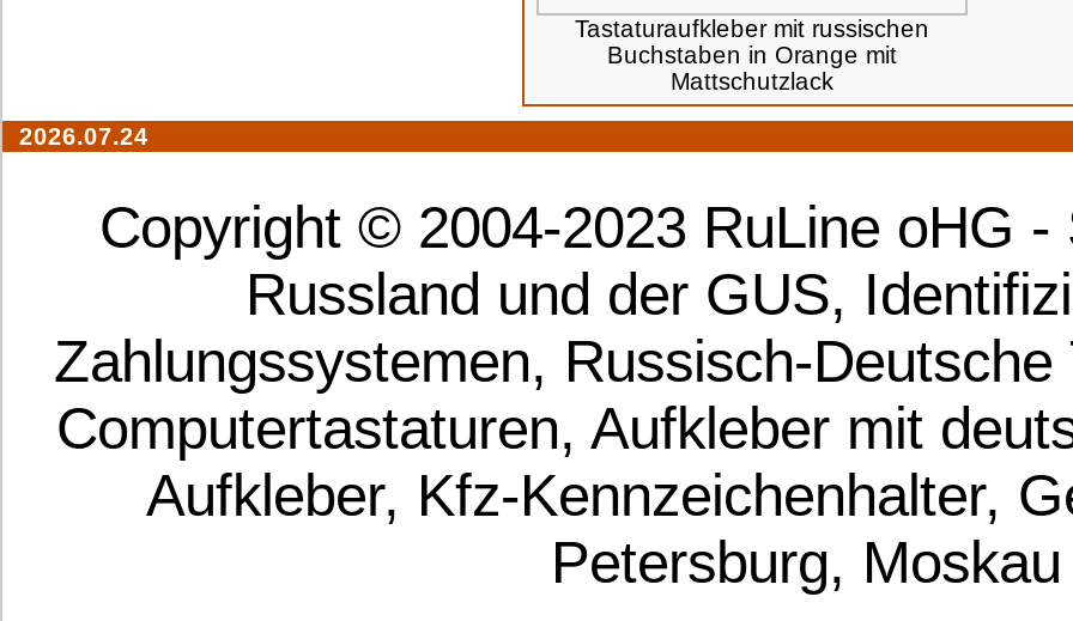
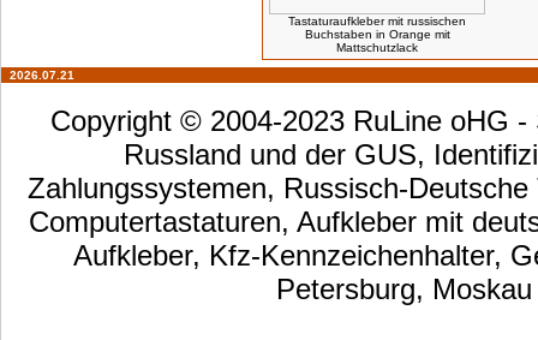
[5,123,163,150] 2026.07.24 -> [2,68,82,82] 2026.07.21

